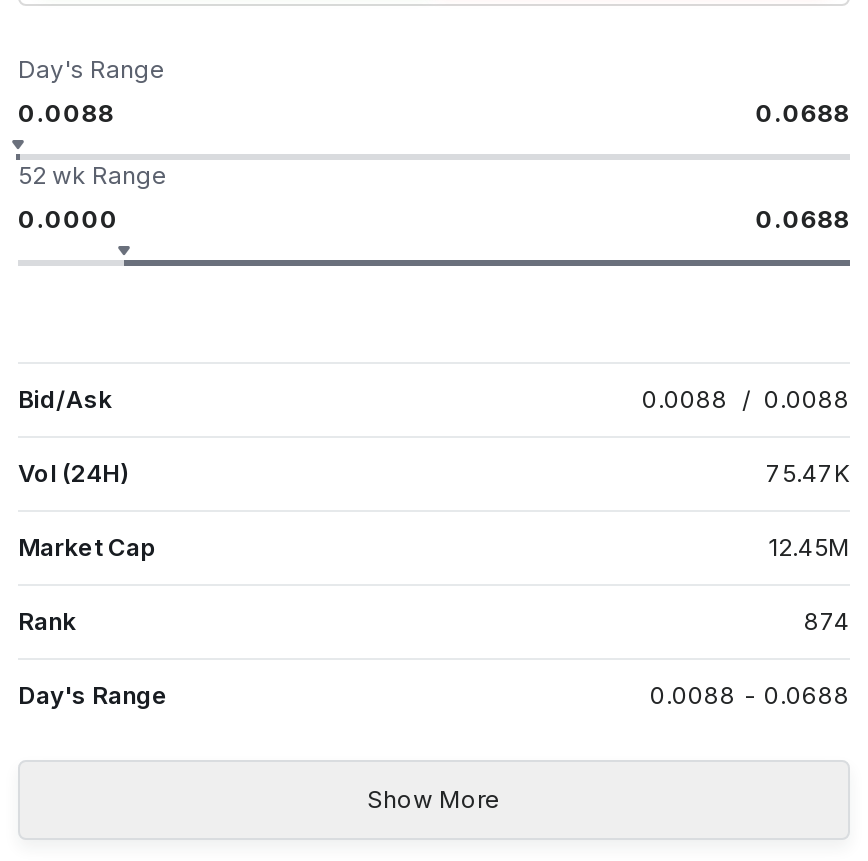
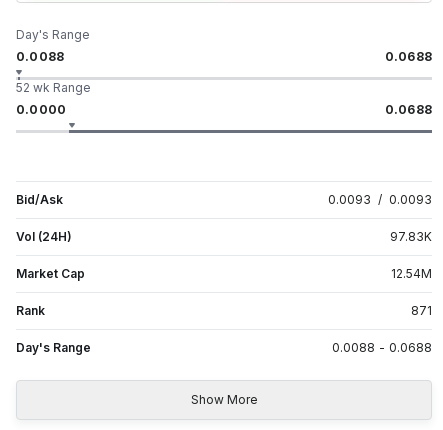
[642,384,850,414] 0.0088 / 0.0088 -> [328,192,432,207] 0.0093 / 0.0093
[766,458,850,488] 75.47 K -> [390,229,432,244] 97.83 K
[768,532,850,562] 12.45M -> [391,266,432,281] 12.54M
[804,606,850,636] 874 -> [411,303,432,318] 871

